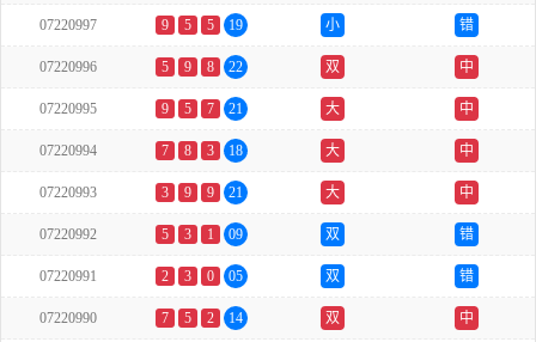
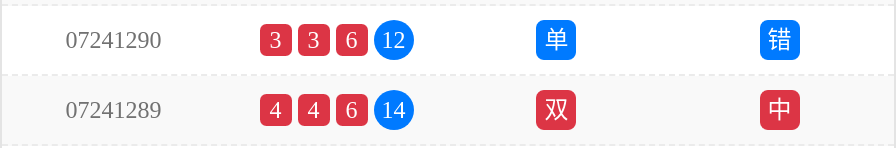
[39,17,340,33] 07220997 | 9 | 5 | 5 | 19 | 小 -> [66,26,568,54] 07241290 | 3 | 3 | 6 | 12 | 单
[39,59,474,326] 07220996 | 5 | 9 | 8 | 22 | 双 | 中 | 07220995 | 9 | 5 | 7 | 21 | 大 | 中 | 07220994 | 7 | 8 | 3 | 18 | 大 | 中 | 07220993 | 3 | 9 | 9 | 21 | 大 | 中 | 07220992 | 5 | 3 | 1 | 09 | 双 | 错 | 07220991 | 2 | 3 | 0 | 05 | 双 | 错 | 07220990 | 7 | 5 | 2 -> [66,96,358,124] 07241289 | 4 | 4 | 6

